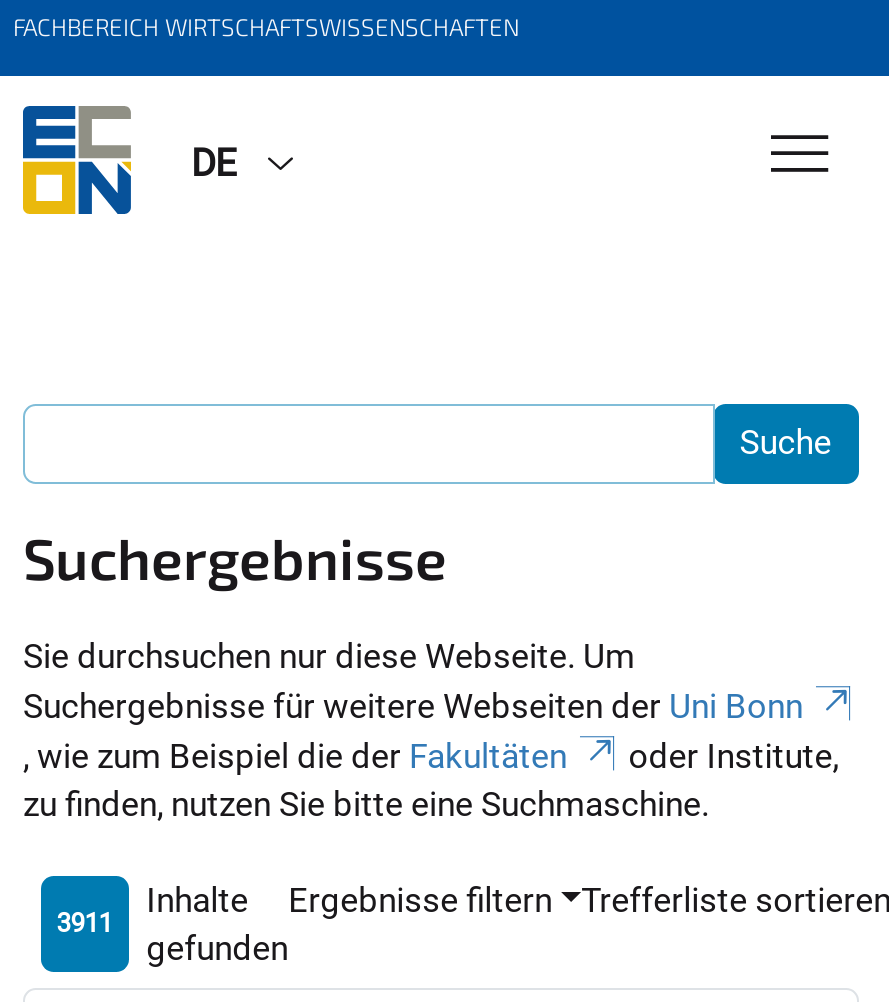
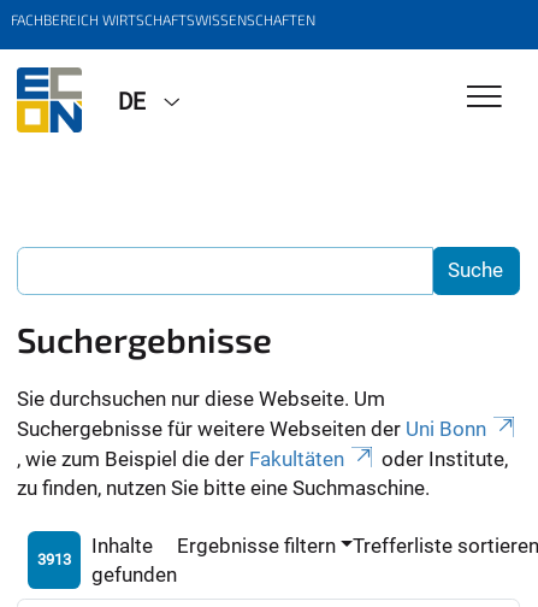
[57,908,113,938] 3911 -> [37,550,71,568] 3913

